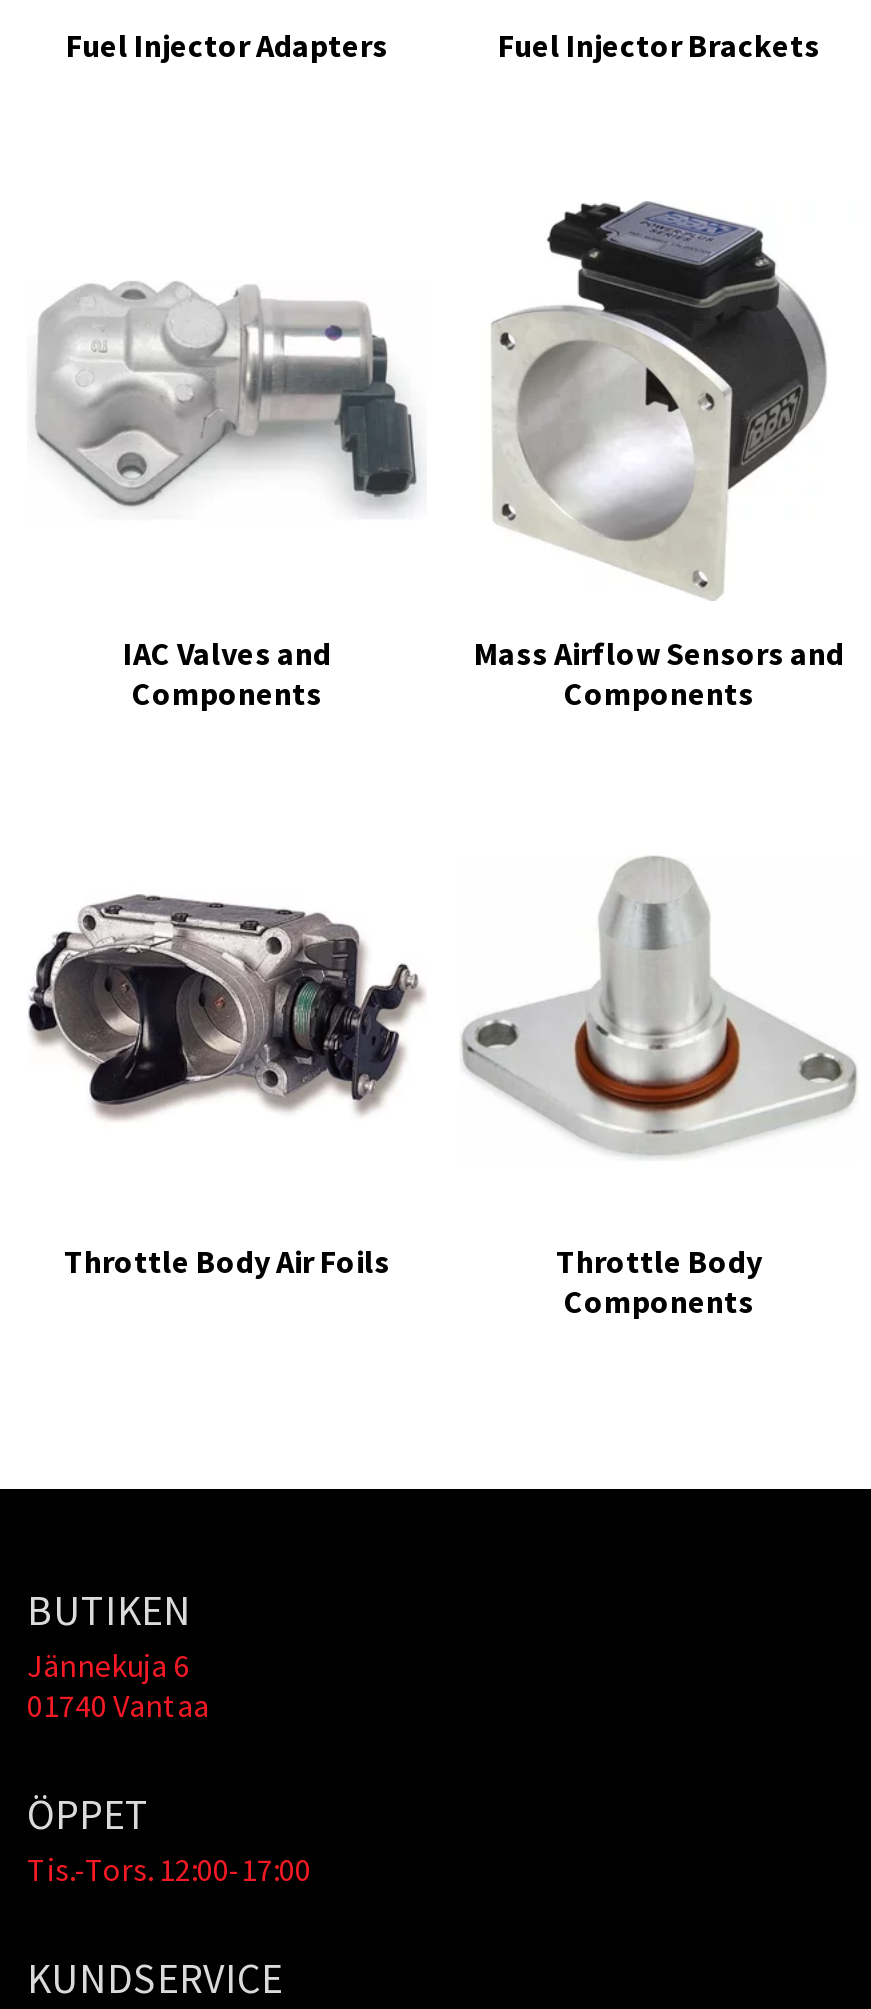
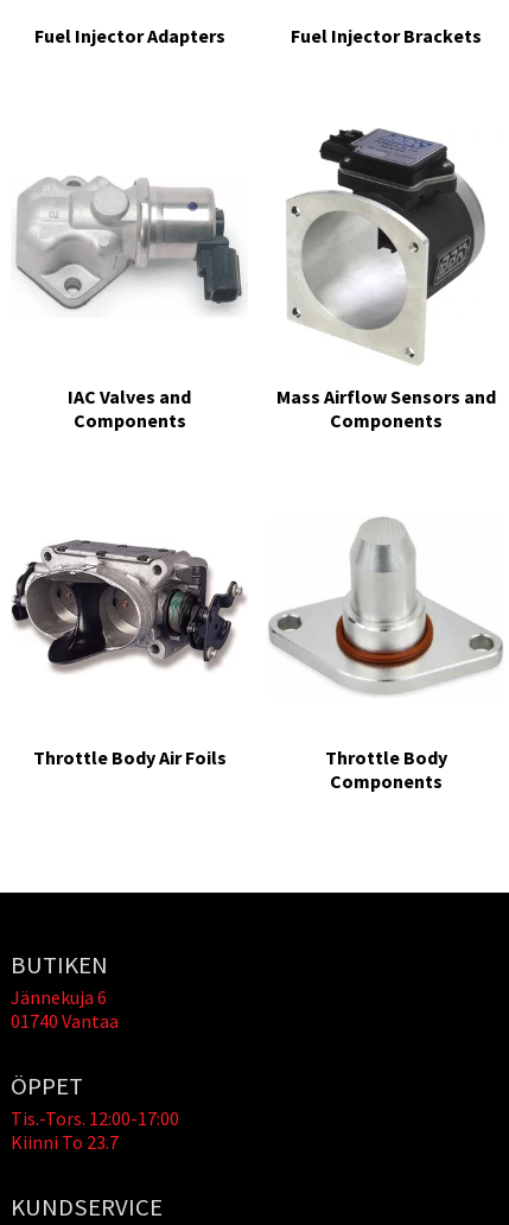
none -> [11,1130,119,1154] Kiinni To 23.7

